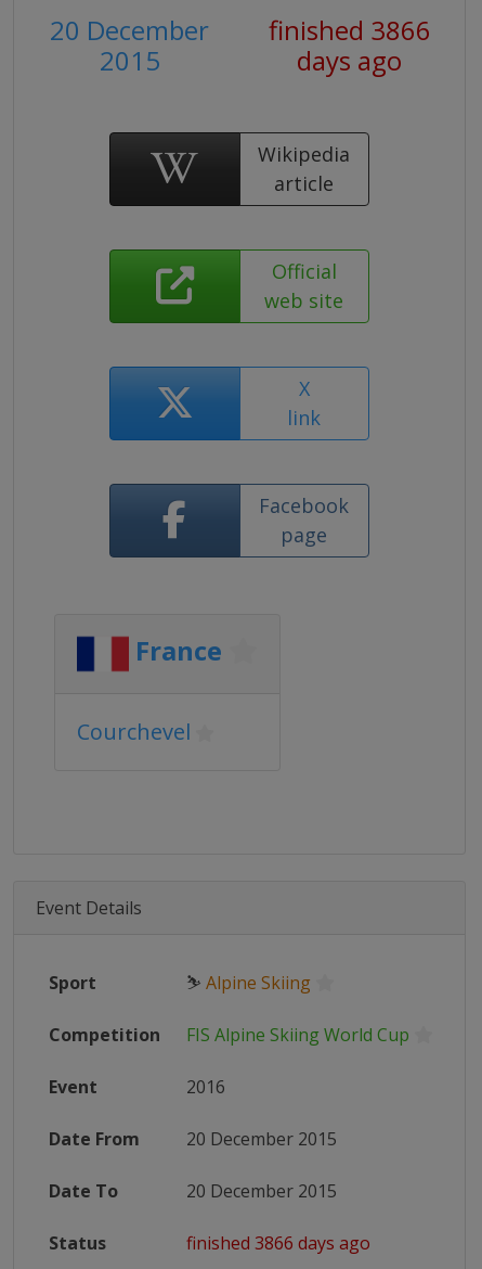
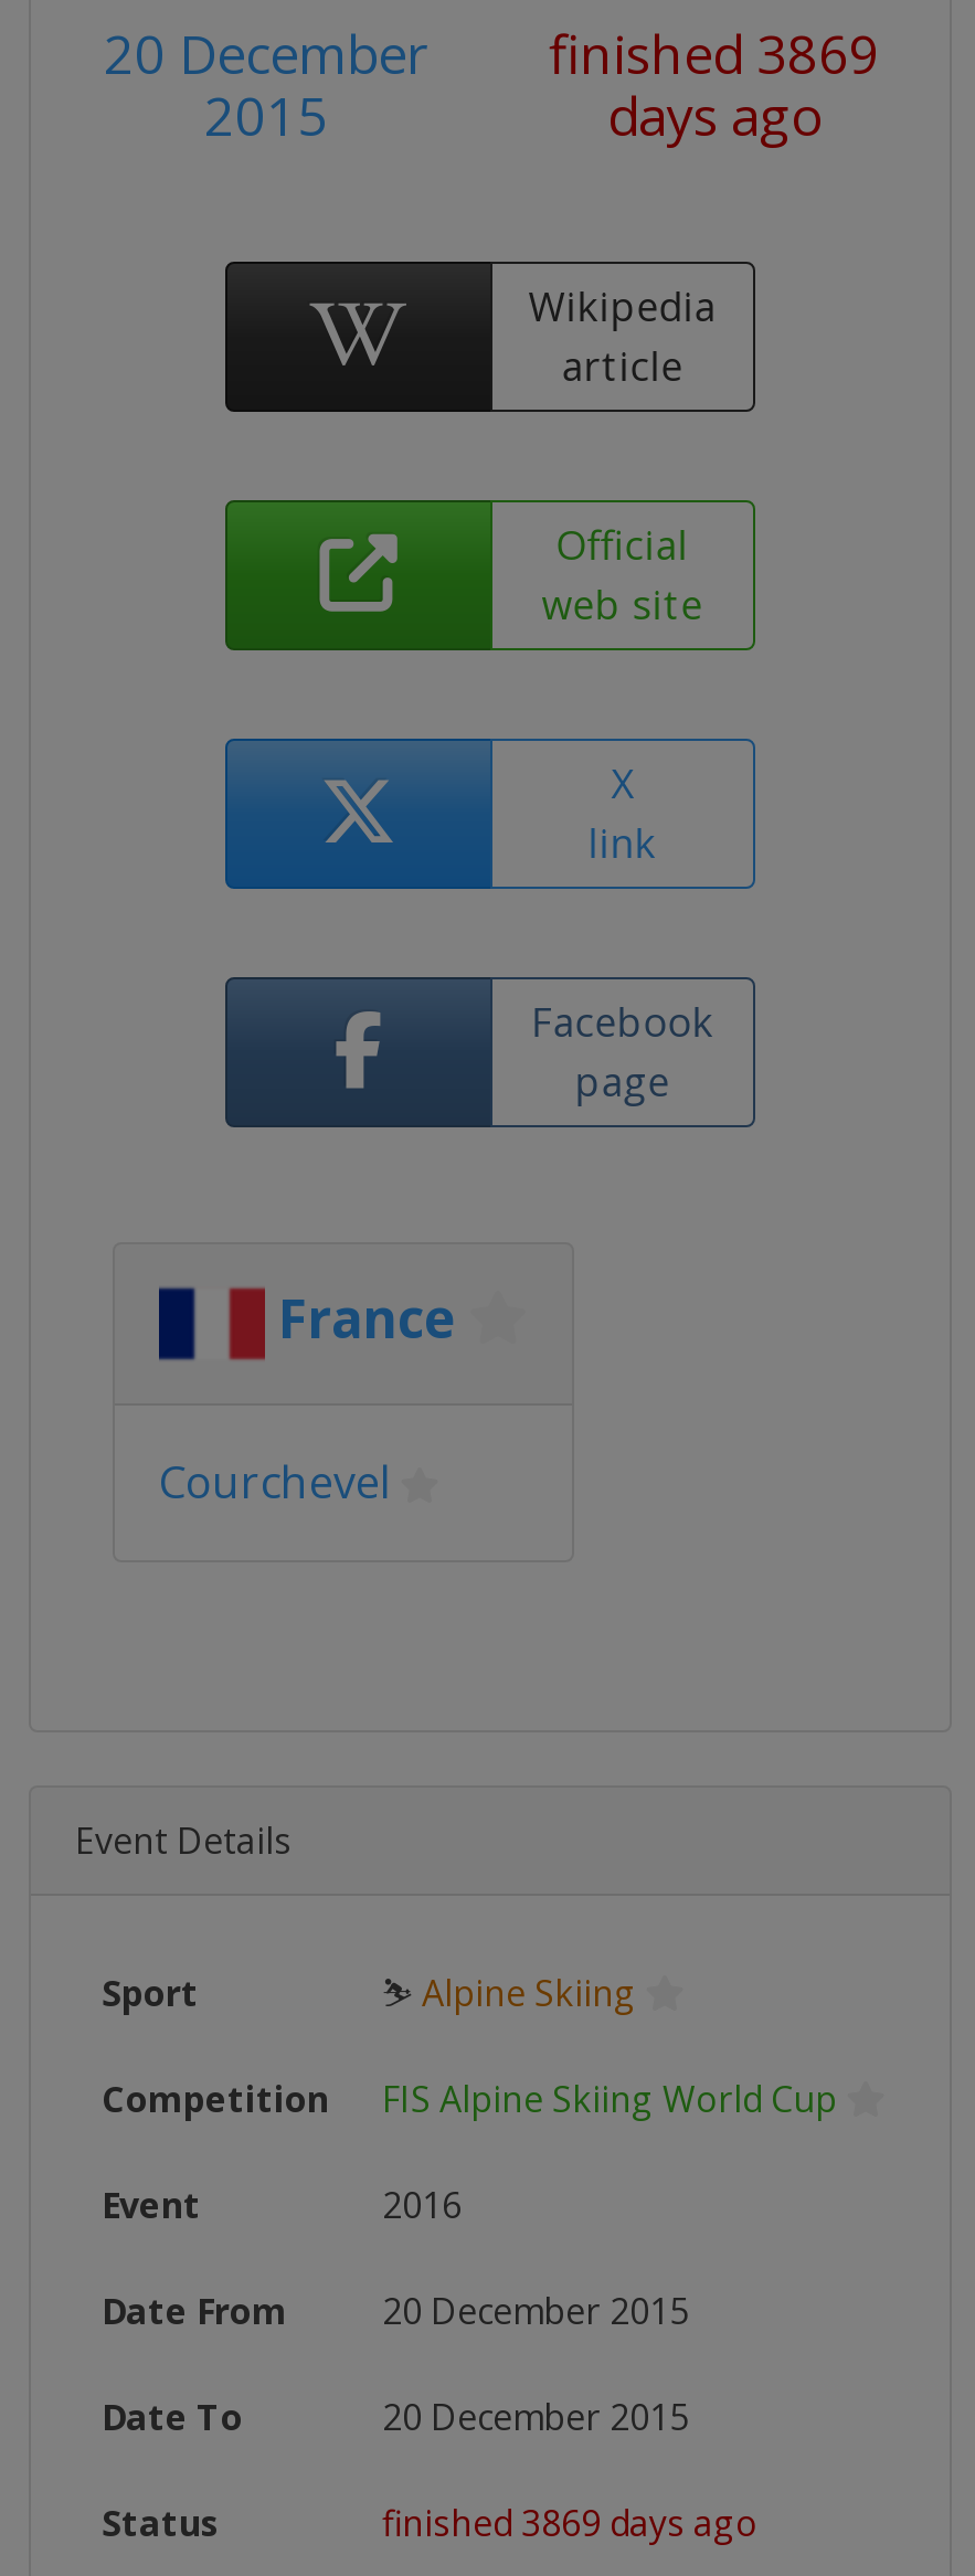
[50,12,431,48] 20 December finished 3866 -> [104,17,880,89] 20 December finished 3869
[186,1231,370,1255] finished 3866 days ago -> [382,2499,757,2547] finished 3869 days ago

